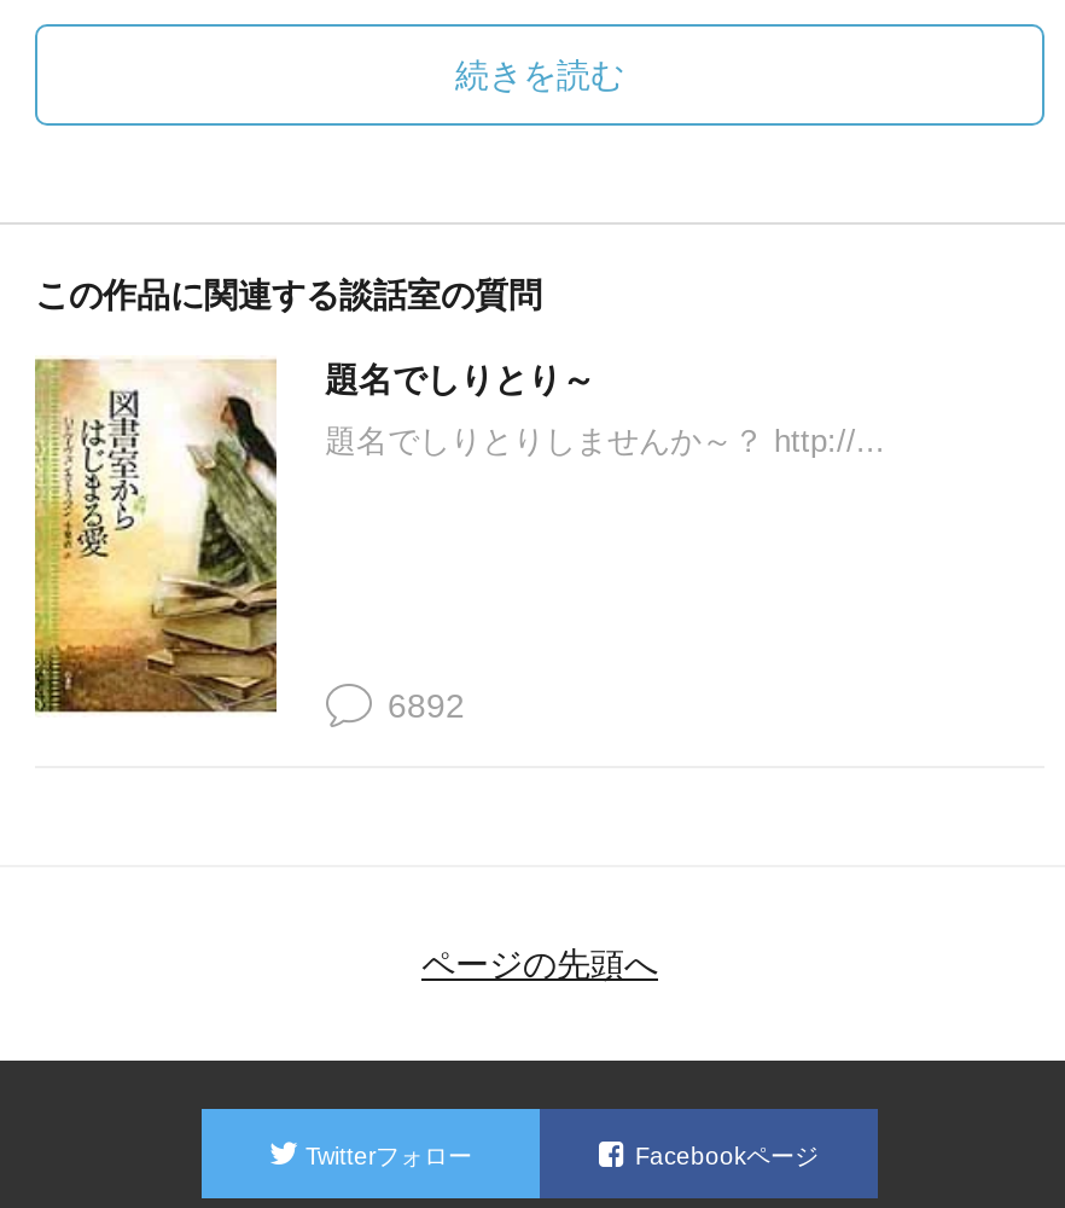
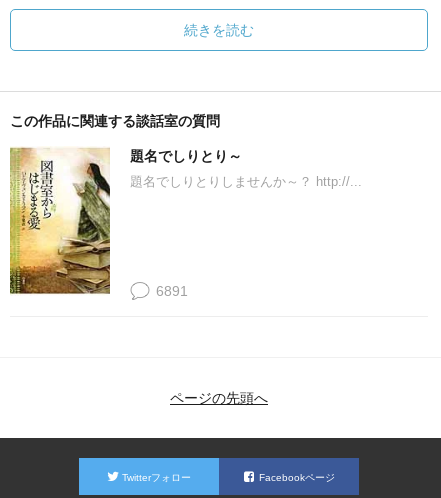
[388,686,465,725] 6892 -> [156,283,188,299] 6891

